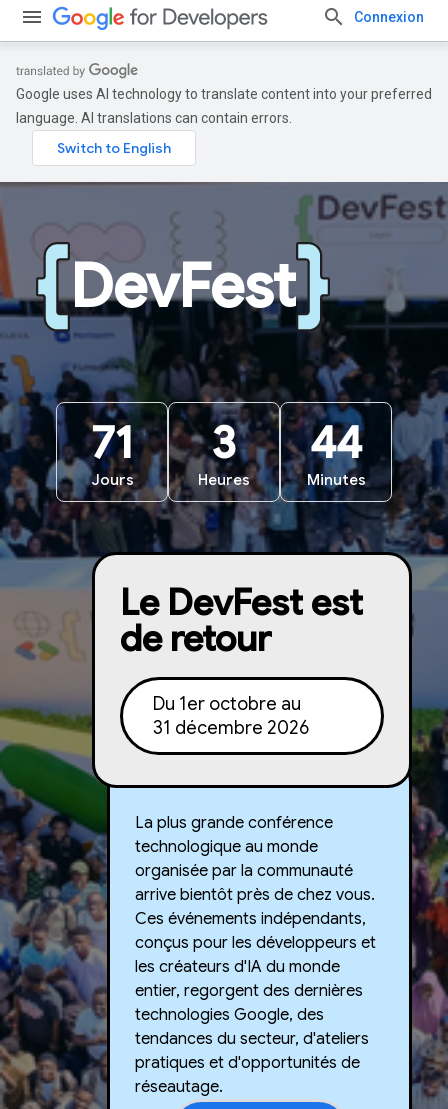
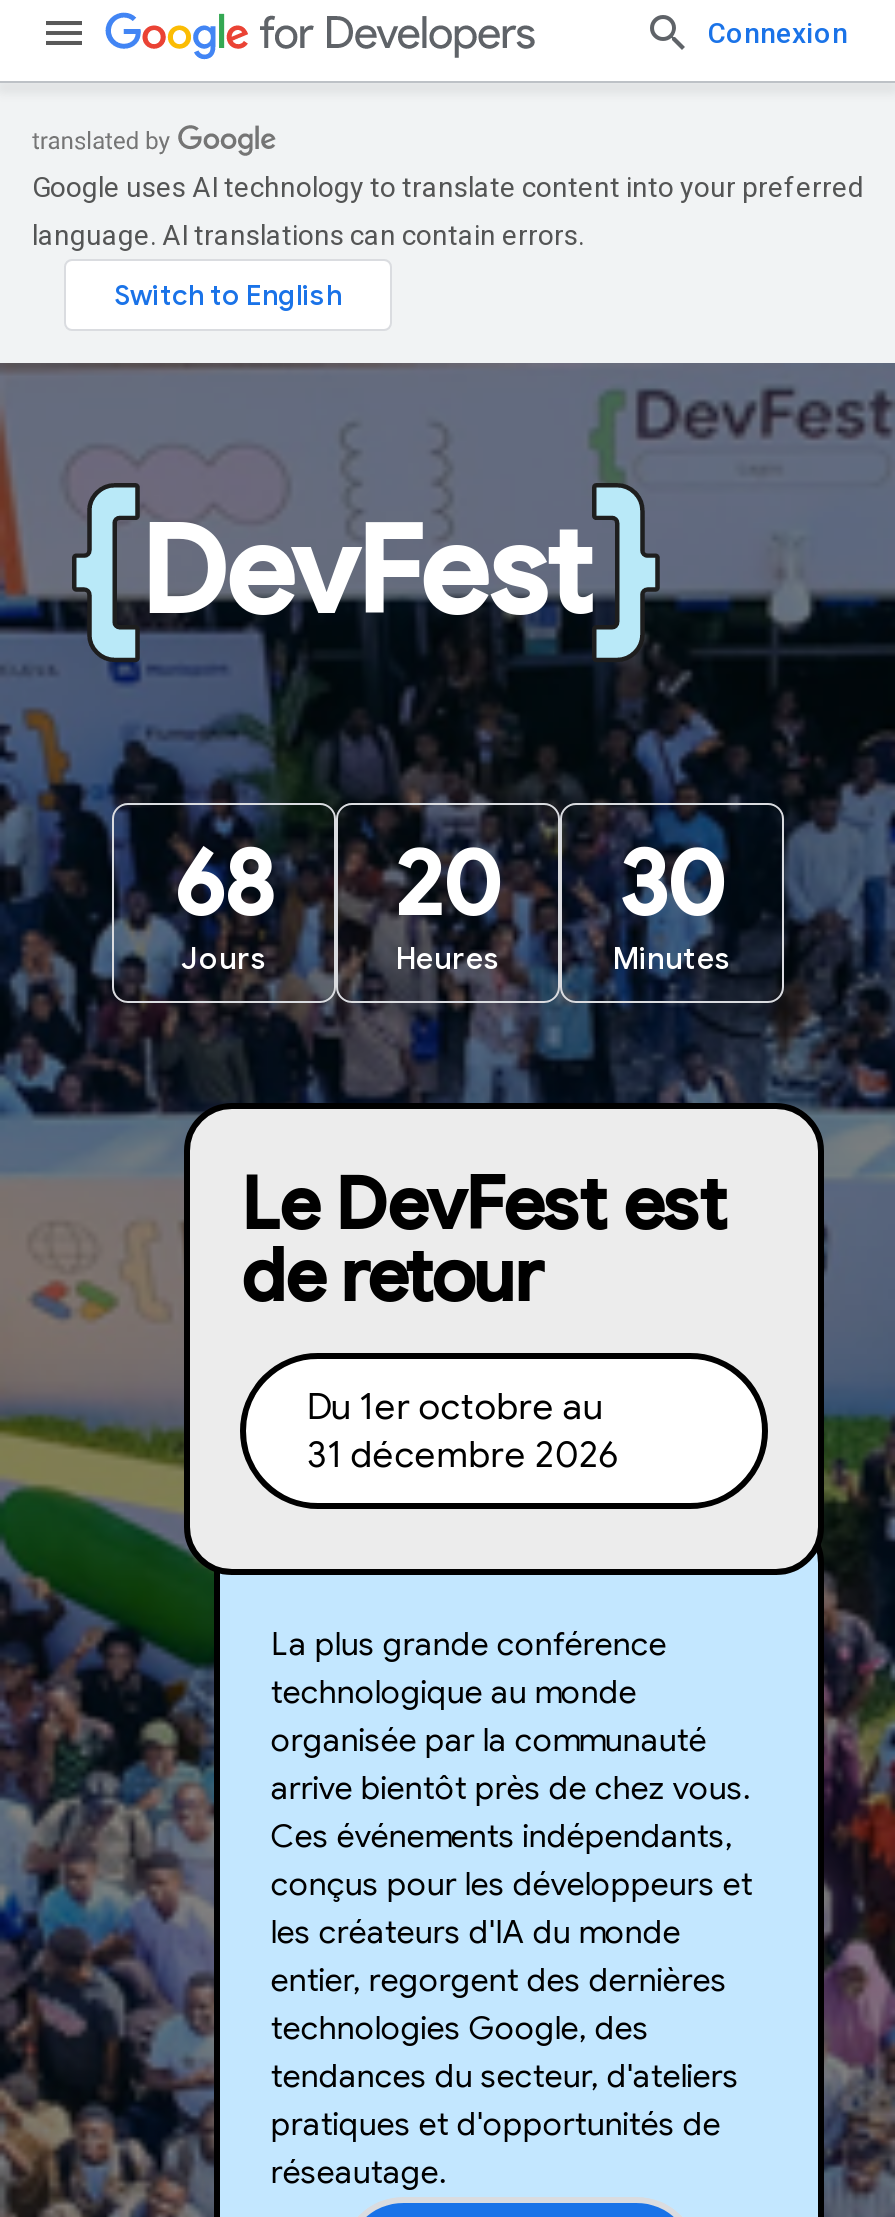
[90,415,133,471] 71 -> [174,829,274,941] 68
[212,415,236,471] 3 -> [395,829,501,941] 20
[310,415,362,471] 44 -> [619,829,725,941] 30

